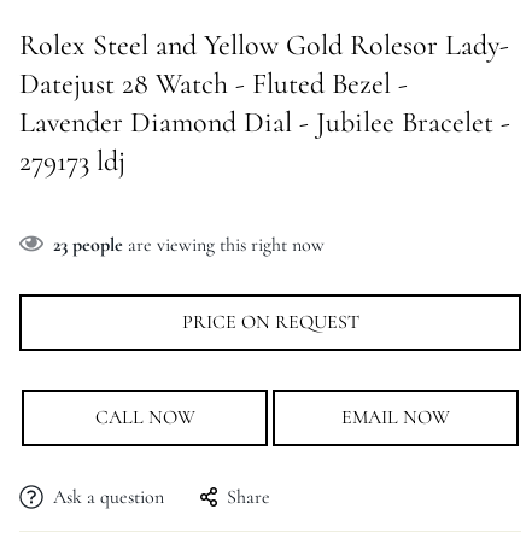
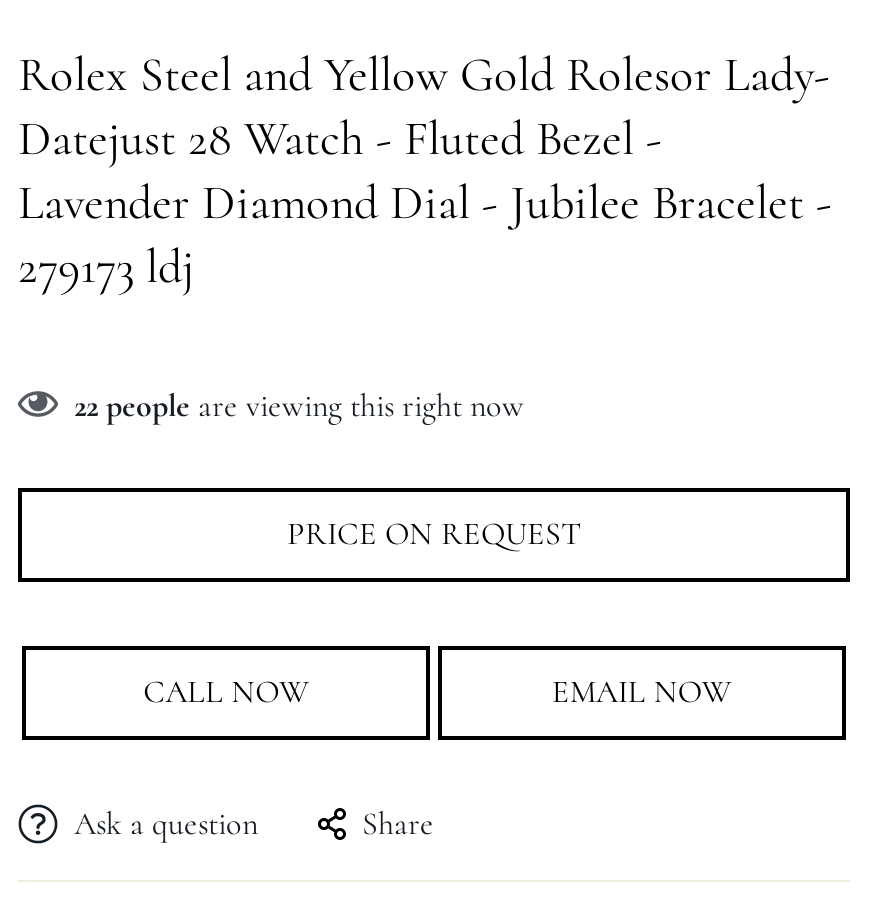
[53,233,325,257] 23 people are viewing this right now -> [74,387,524,427] 22 people are viewing this right now

